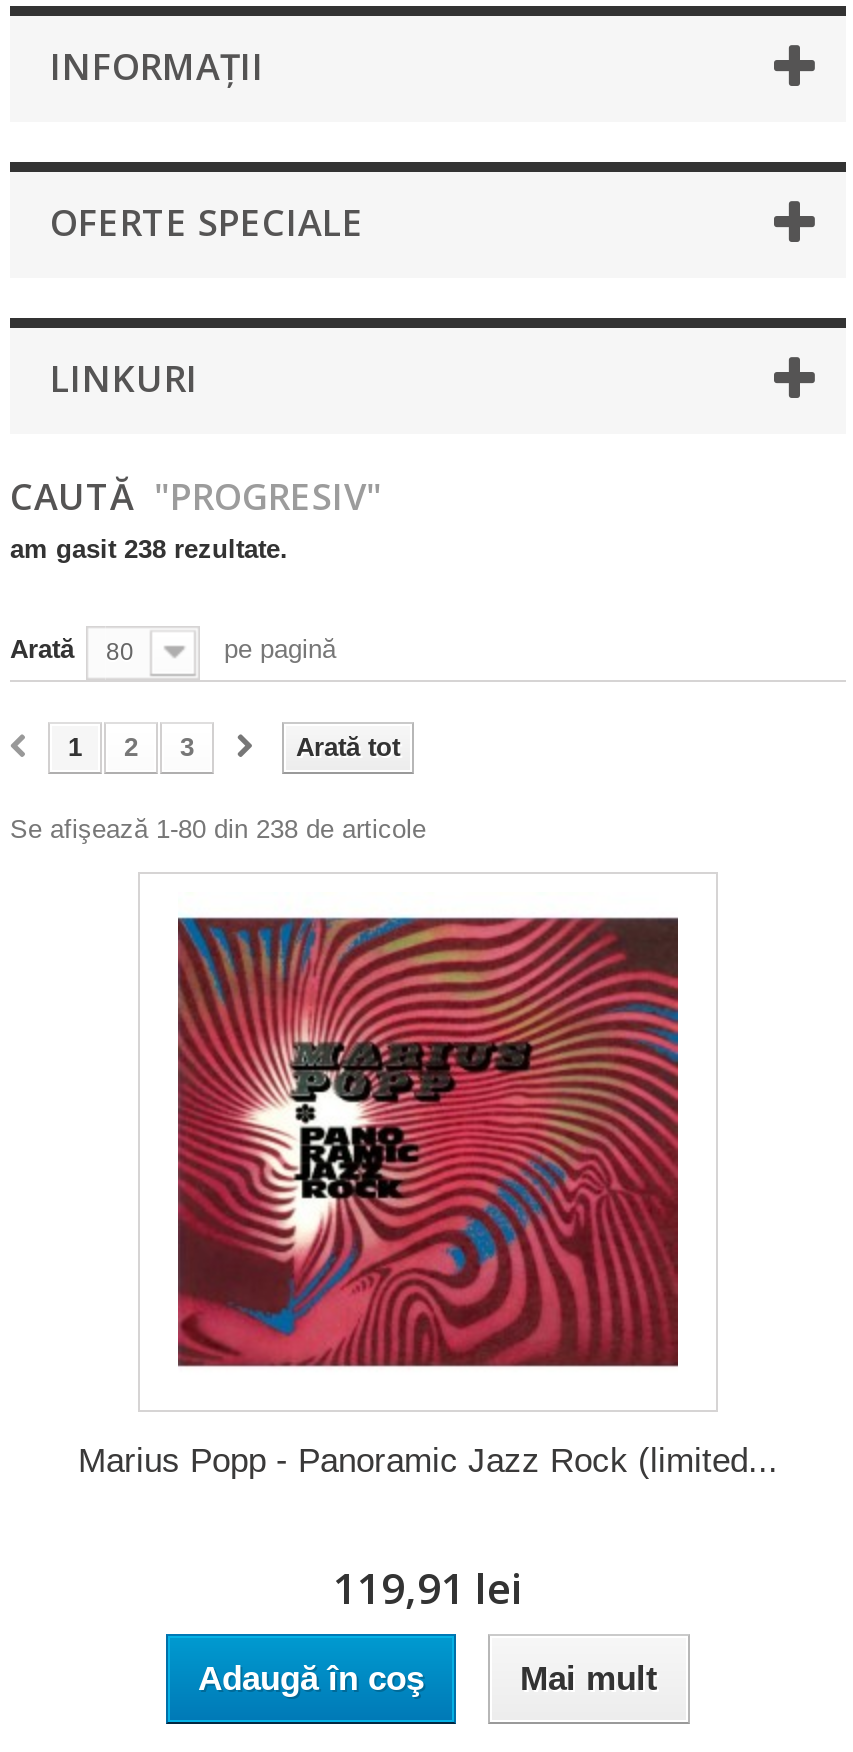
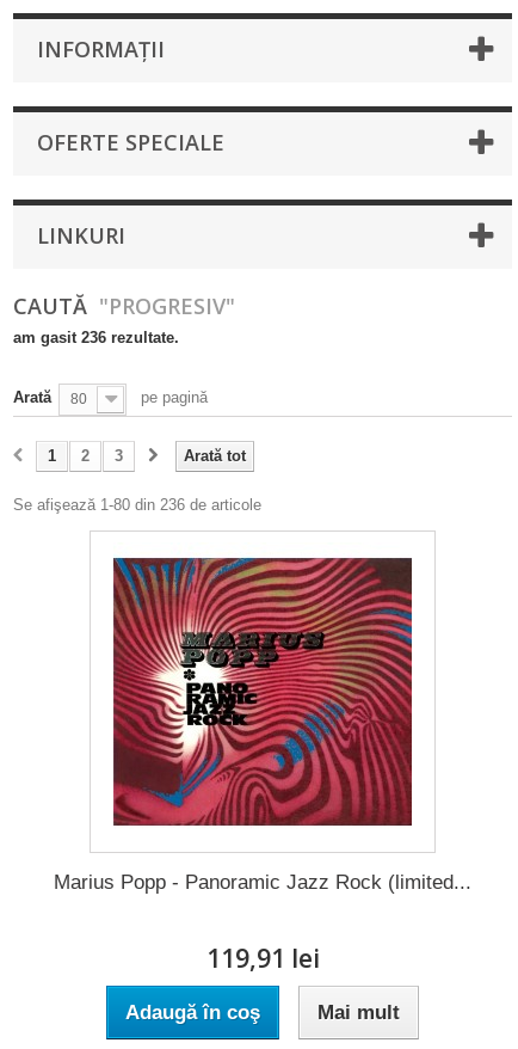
[10,534,288,564] am gasit 238 rezultate. -> [13,329,179,347] am gasit 236 rezultate.
[10,814,426,844] Se afişează 1-80 din 238 de articole -> [13,496,261,514] Se afişează 1-80 din 236 de articole

